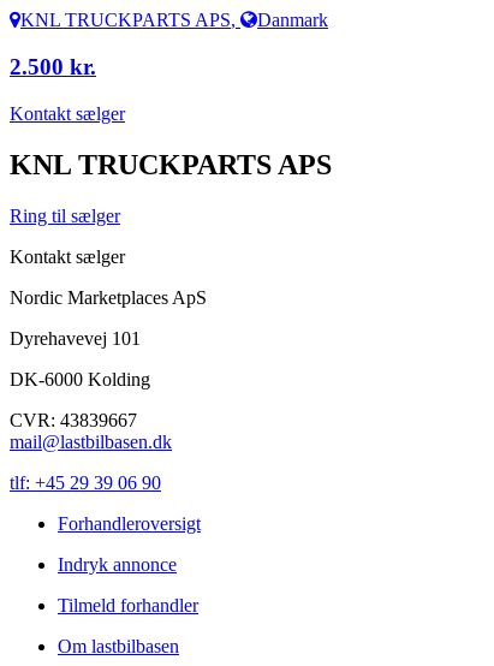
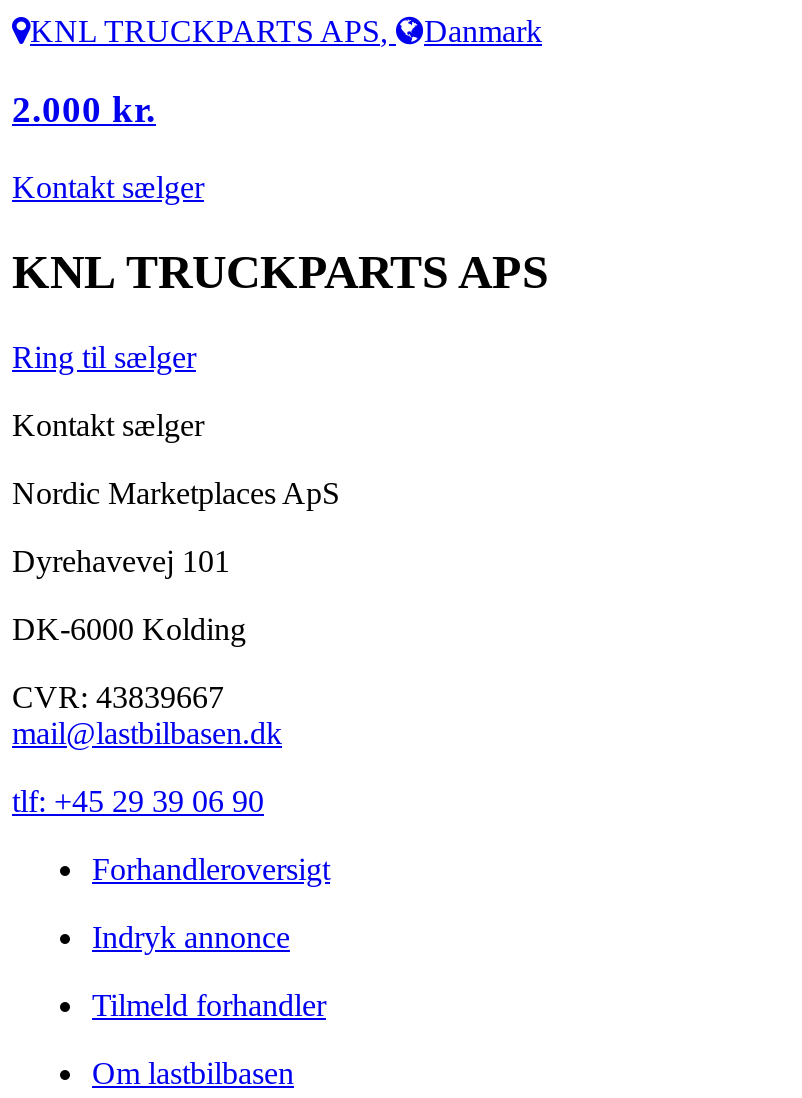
[10,54,96,79] 2.500 kr. -> [12,88,156,130] 2.000 kr.

